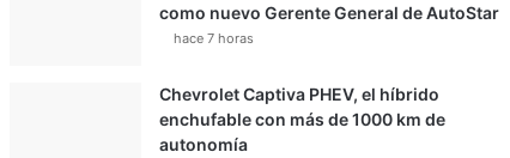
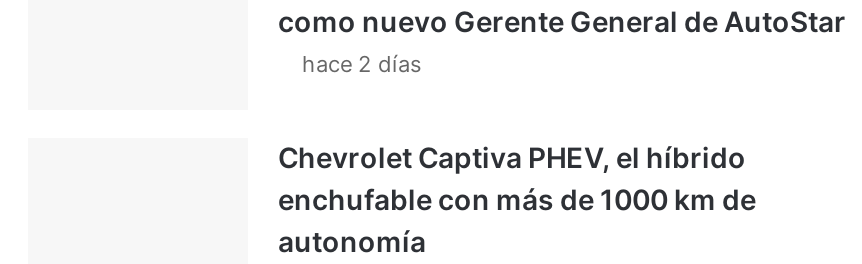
[174,30,254,47] hace 7 horas -> [302,50,422,78] hace 2 días

